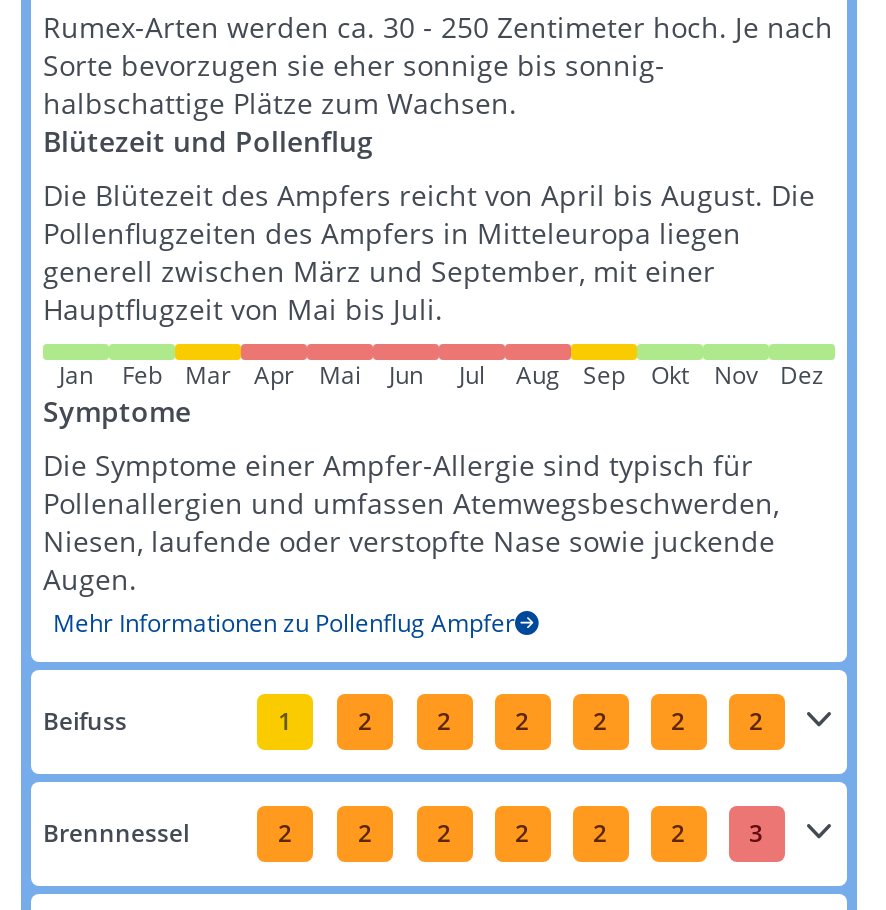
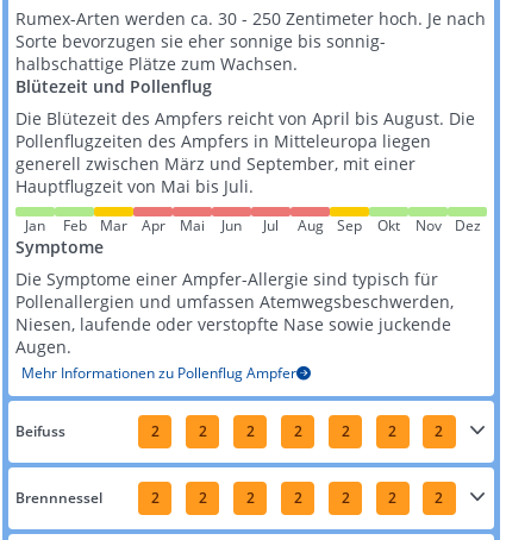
[278,704,763,738] 1 2 2 2 2 2 2 -> [151,421,443,441] 2 2 2 2 2 2 2
[278,816,763,850] 2 2 2 2 2 2 3 -> [151,488,443,508] 2 2 2 2 2 2 2

